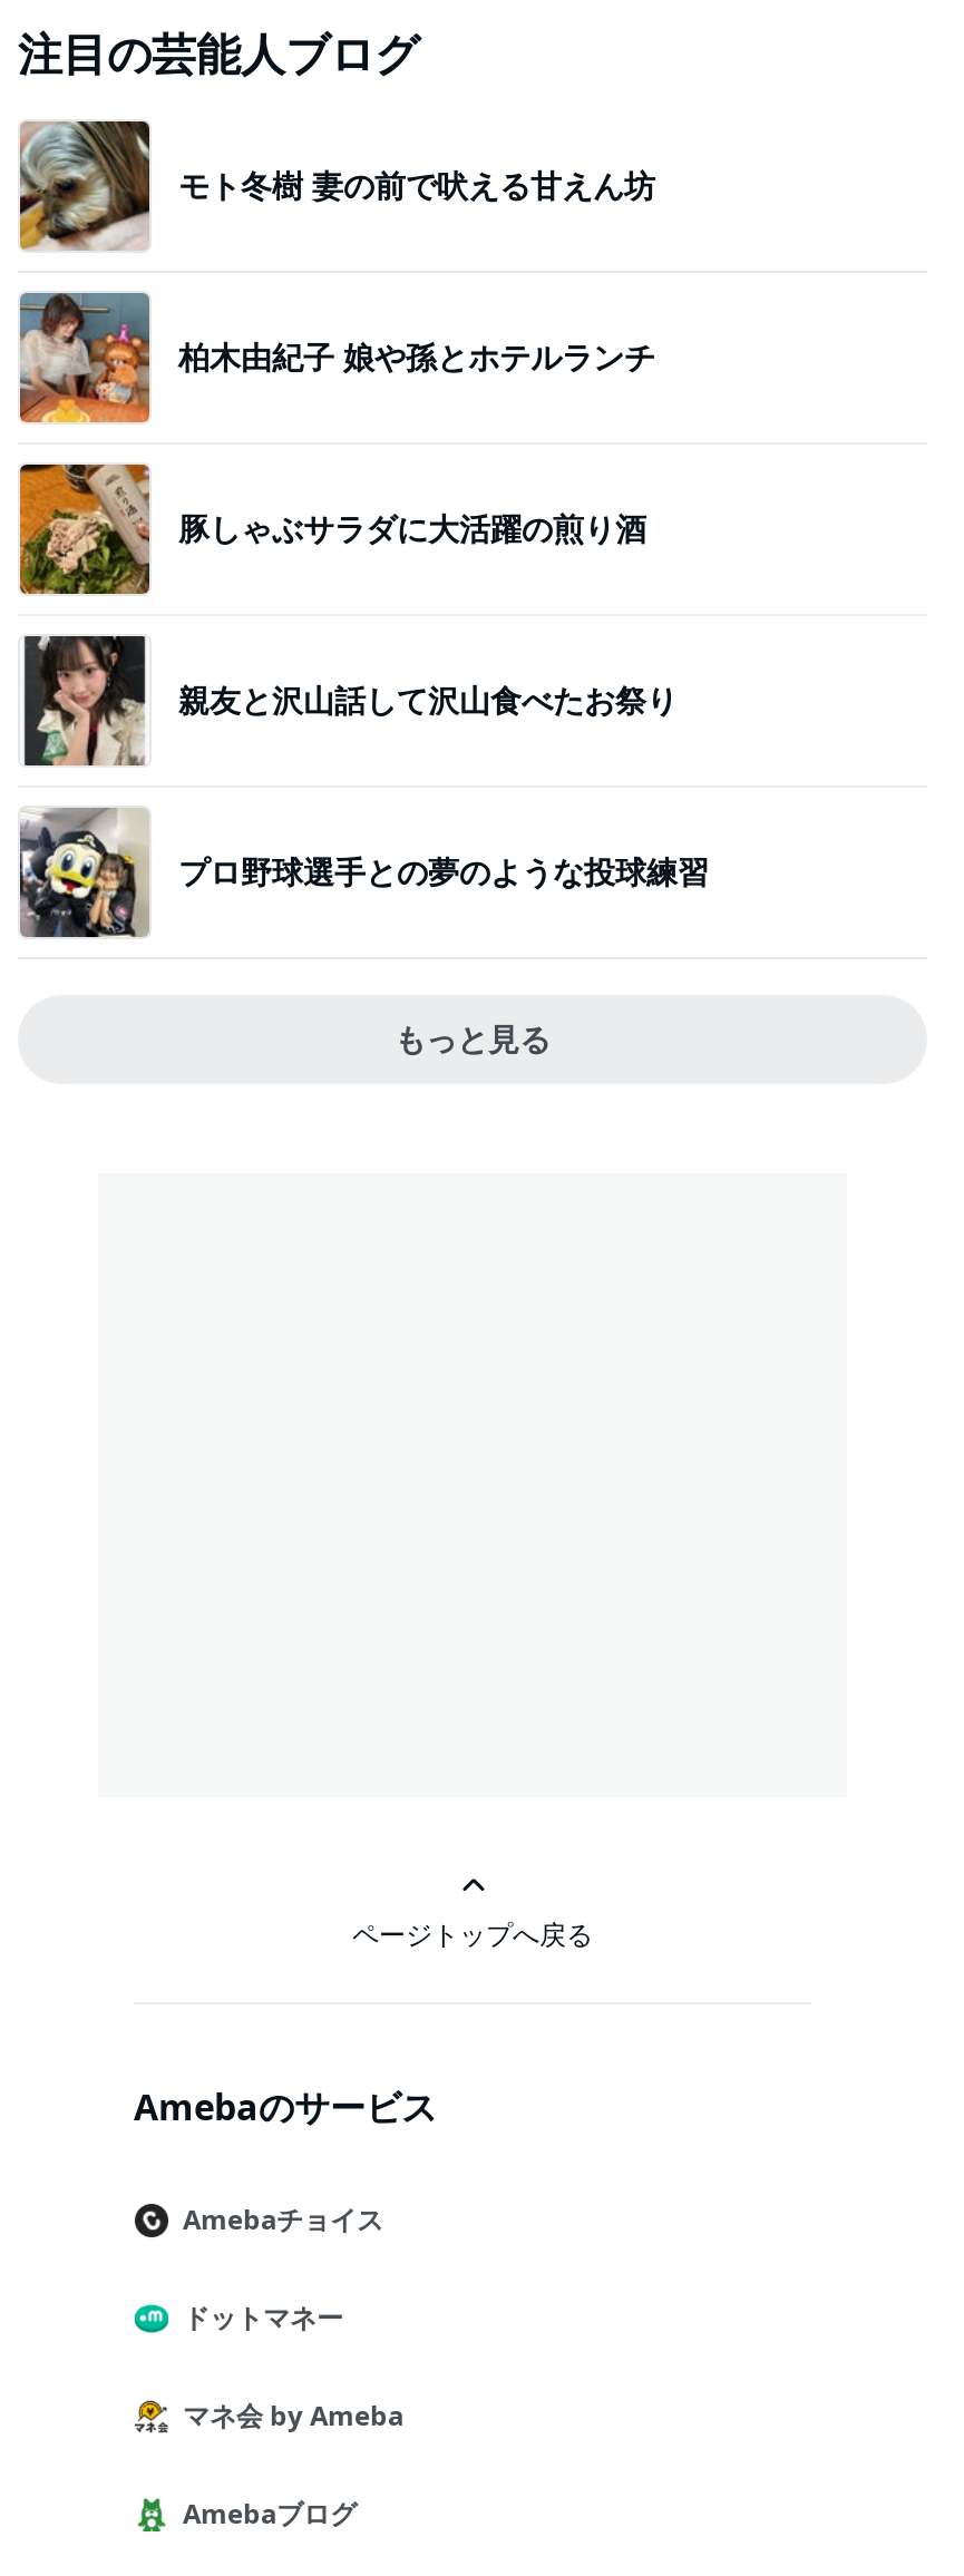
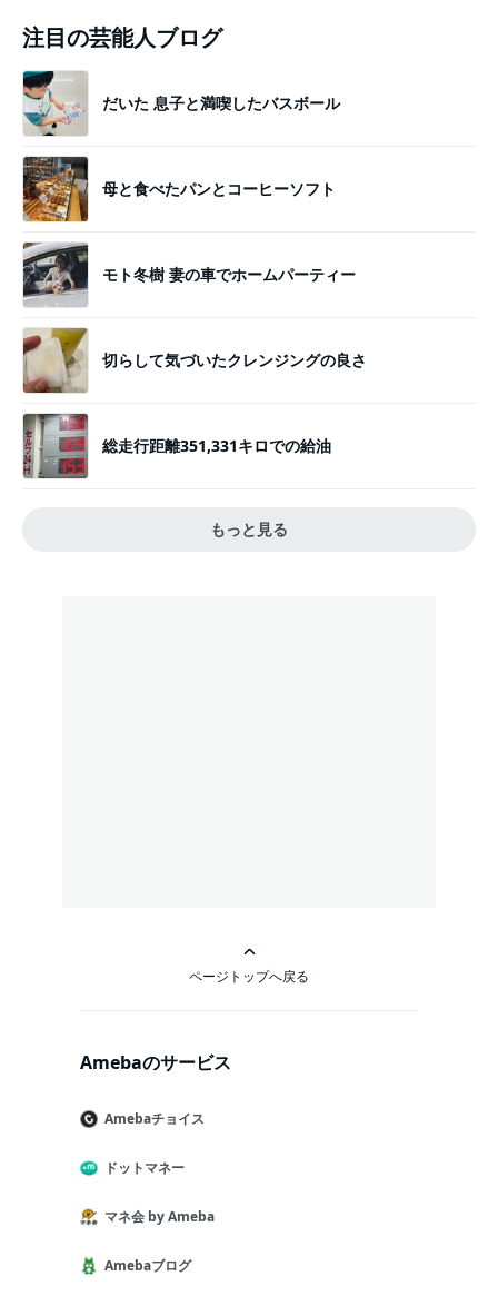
[18,119,655,251] [image] | モト冬樹 妻の前で吠える甘えん坊 -> [22,70,340,137] [image] | だいた 息子と満喫したバスボール
[18,291,655,425] [image] | 柏木由紀子 娘や孫とホテルランチ -> [22,156,336,222] [image] | 母と食べたパンとコーヒーソフト
[18,462,646,596] [image] | 豚しゃぶサラダに大活躍の煎り酒 -> [22,241,356,307] [image] | モト冬樹 妻の車でホームパーティー
[20,634,678,768] [image] | 親友と沢山話して沢山食べたお祭り -> [22,327,367,394] [image] | 切らして気づいたクレンジングの良さ
[18,808,709,939] [image] | プロ野球選手との夢のような投球練習 -> [22,413,331,479] [image] | 総走行距離351,331キロでの給油

